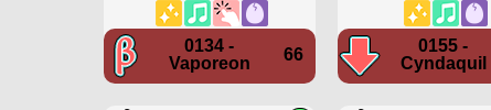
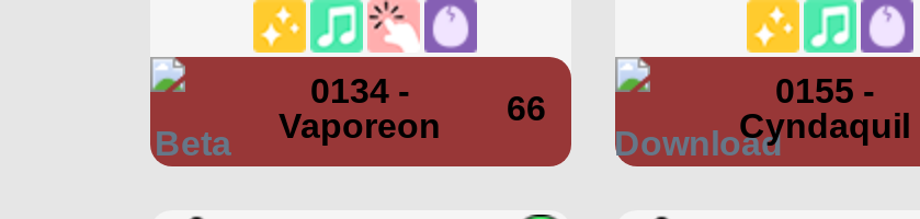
[104,29,142,78] [image] -> [150,57,231,155] [image]
[338,29,396,77] [image] -> [615,57,780,155] [image]

